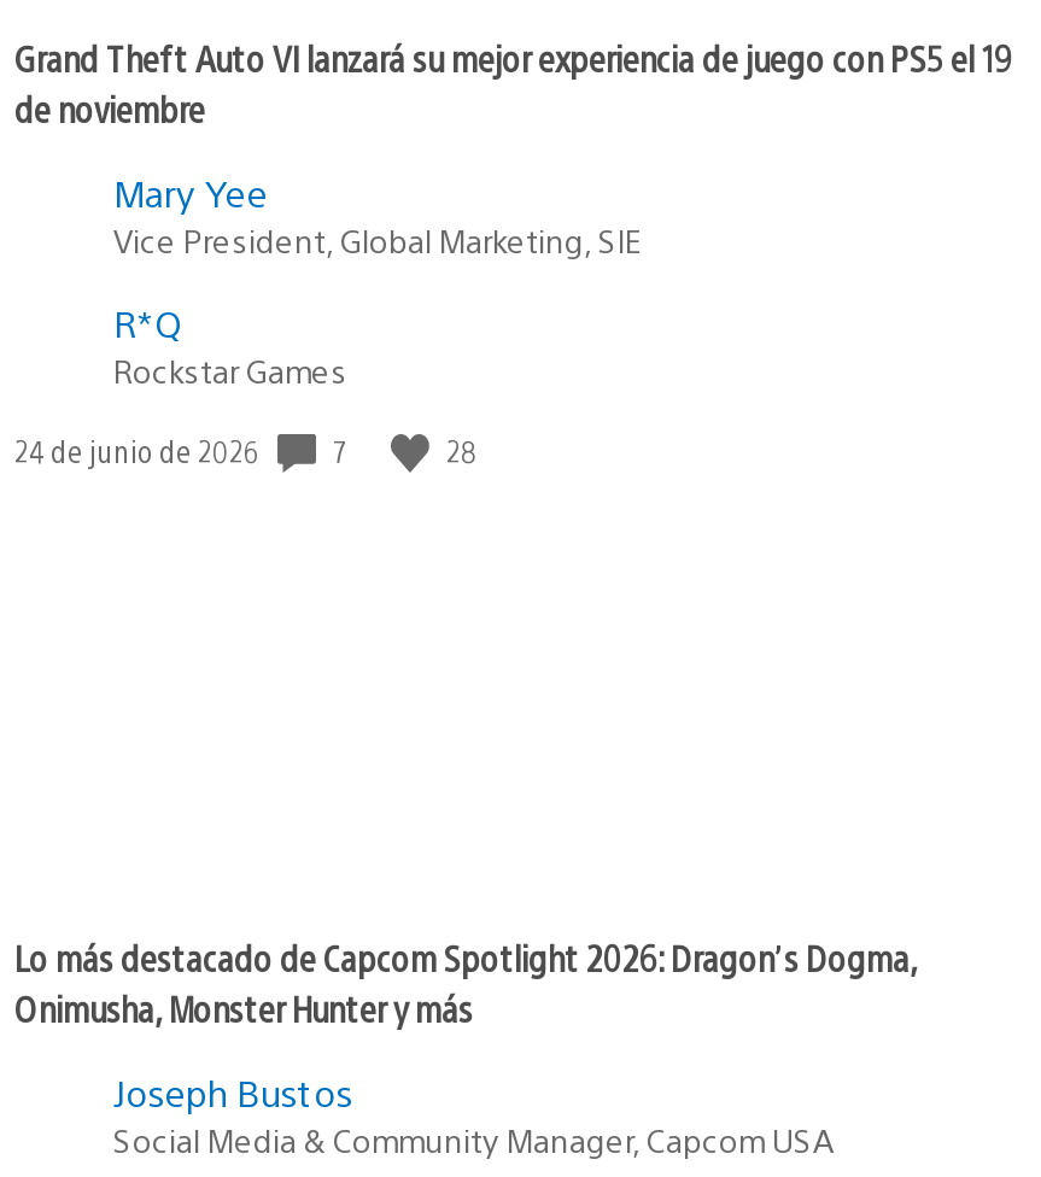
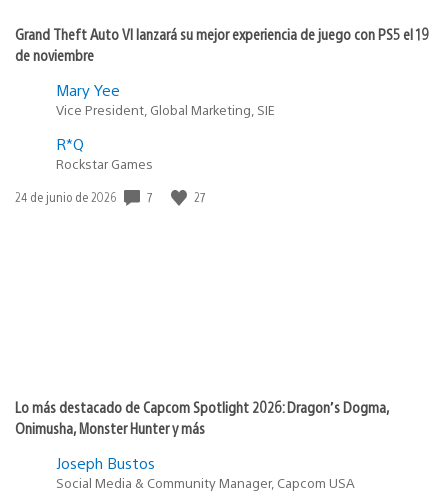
[446,429,475,470] 28 -> [194,188,205,205] 27

